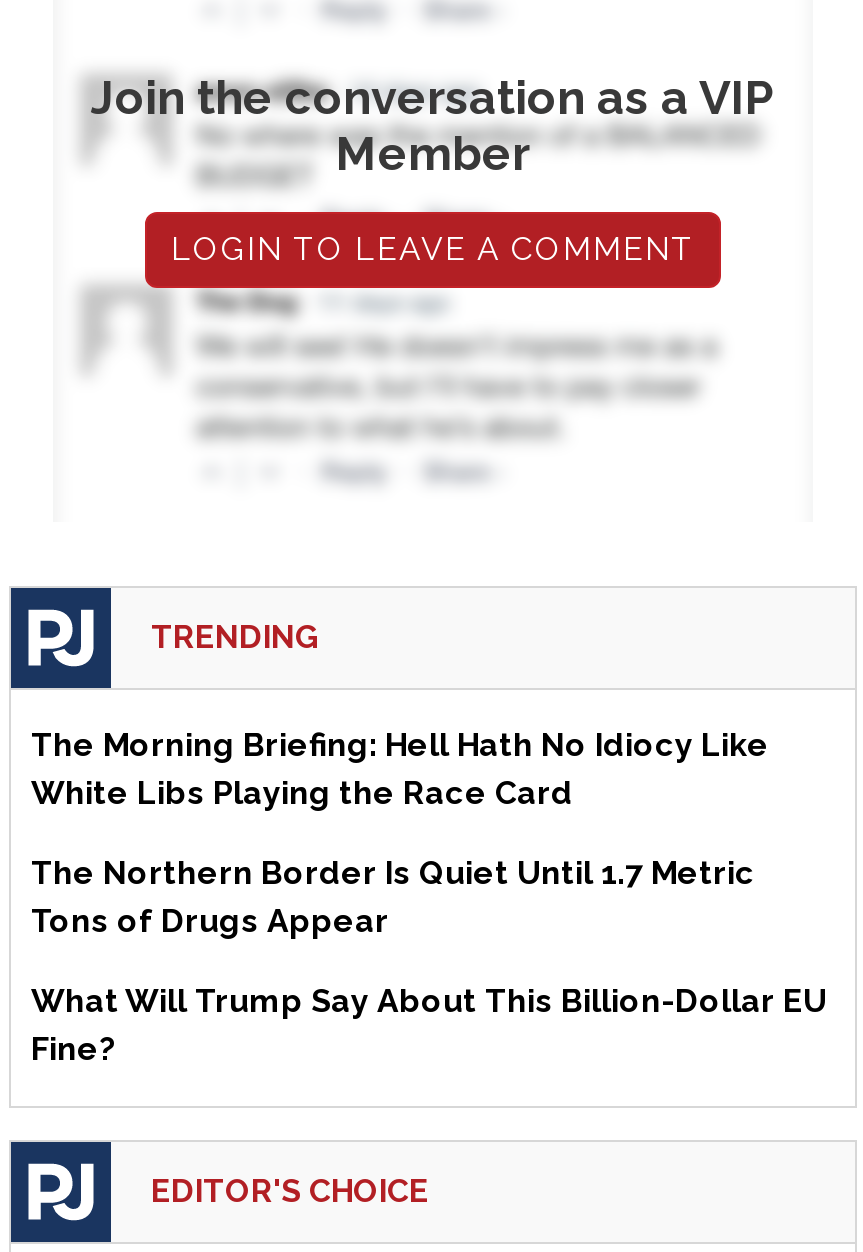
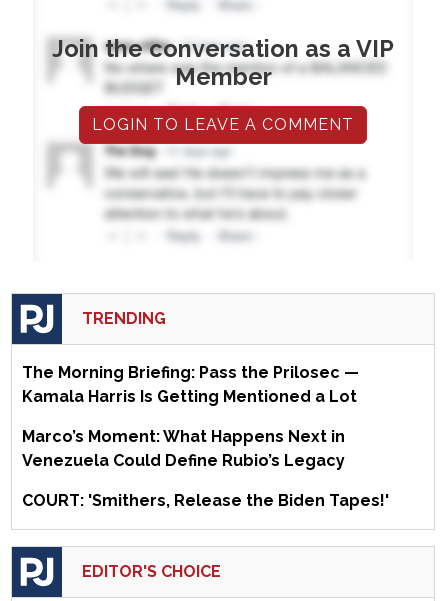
[31,726,769,812] The Morning Briefing: Hell Hath No Idiocy Like | White Libs Playing the Race Card -> [22,363,359,406] The Morning Briefing: Pass the Prilosec — | Kamala Harris Is Getting Mentioned a Lot
[31,854,755,940] The Northern Border Is Quiet Until 1.7 Metric | Tons of Drugs Appear -> [22,427,345,470] Marco’s Moment: What Happens Next in | Venezuela Could Define Rubio’s Legacy
[31,982,827,1068] What Will Trump Say About This Billion-Dollar EU | Fine? -> [22,491,389,510] COURT: 'Smithers, Release the Biden Tapes!'

